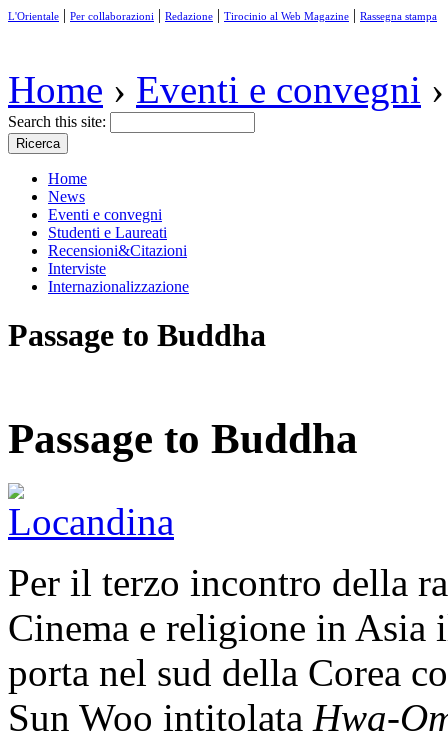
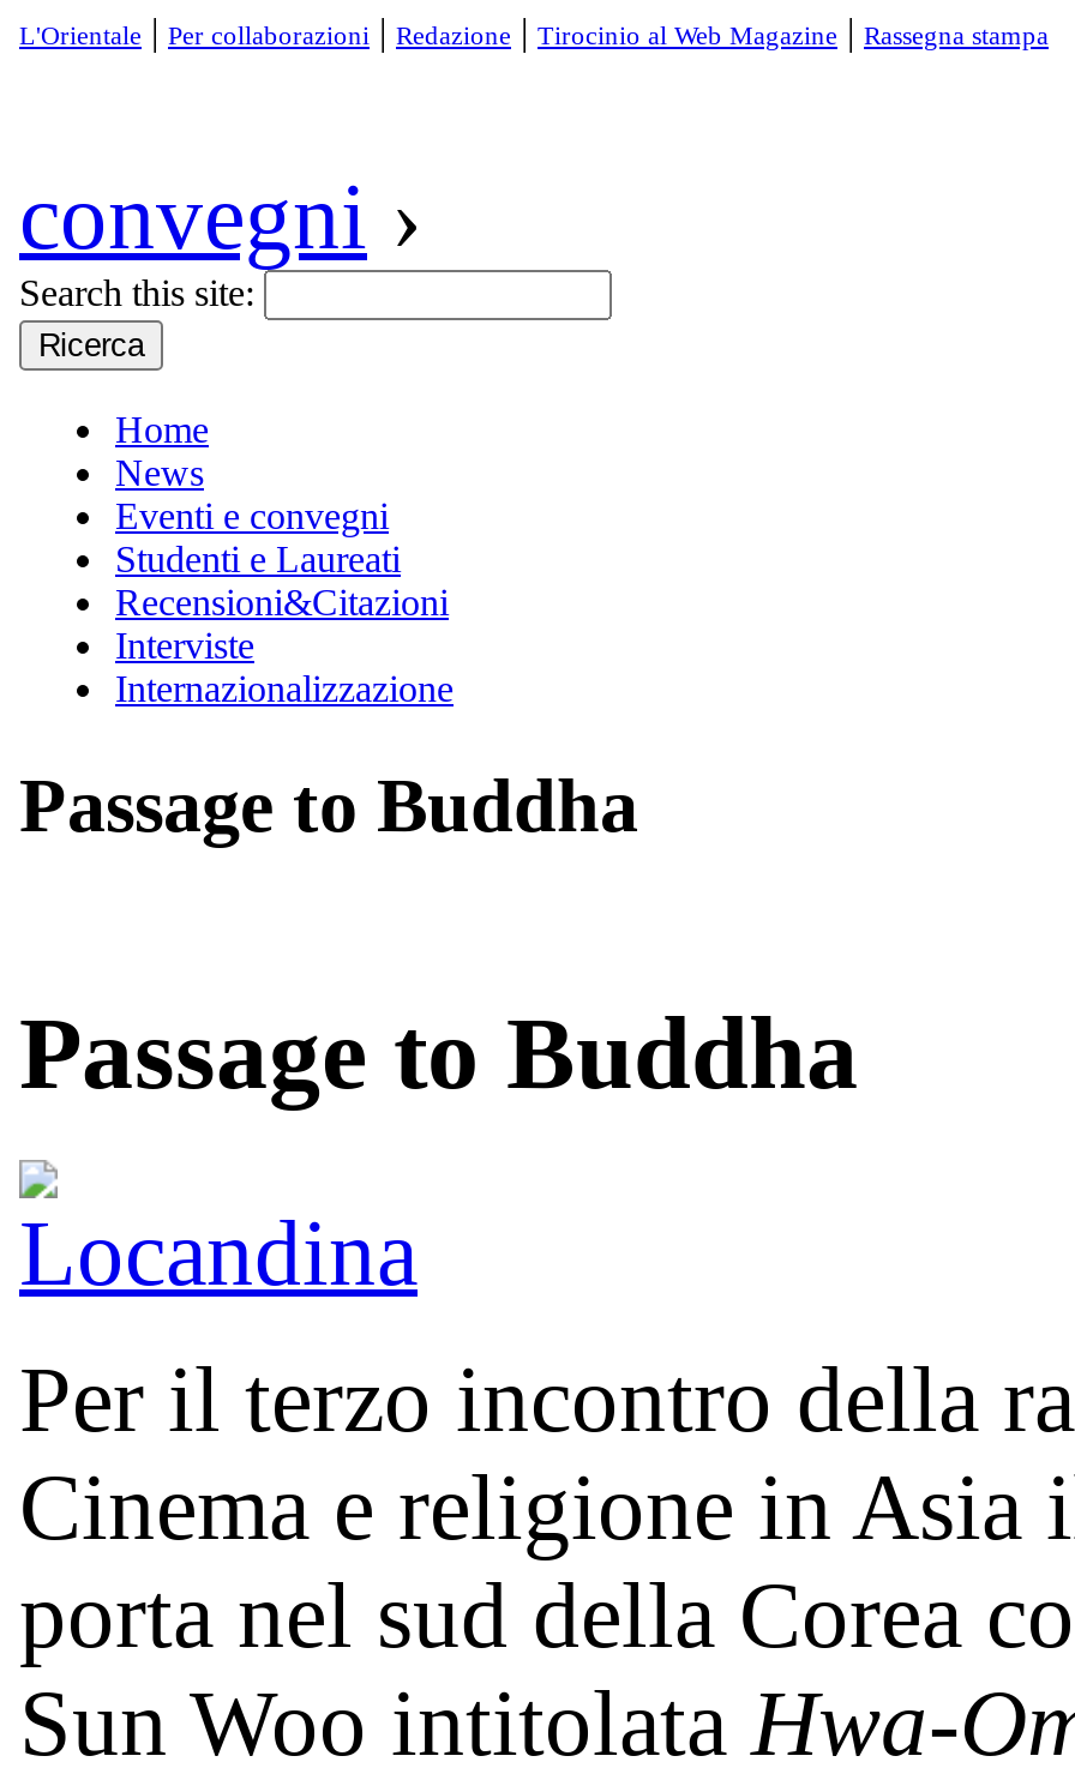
[8,68,444,111] Home › Eventi e convegni › -> [19,164,422,267] convegni ›

